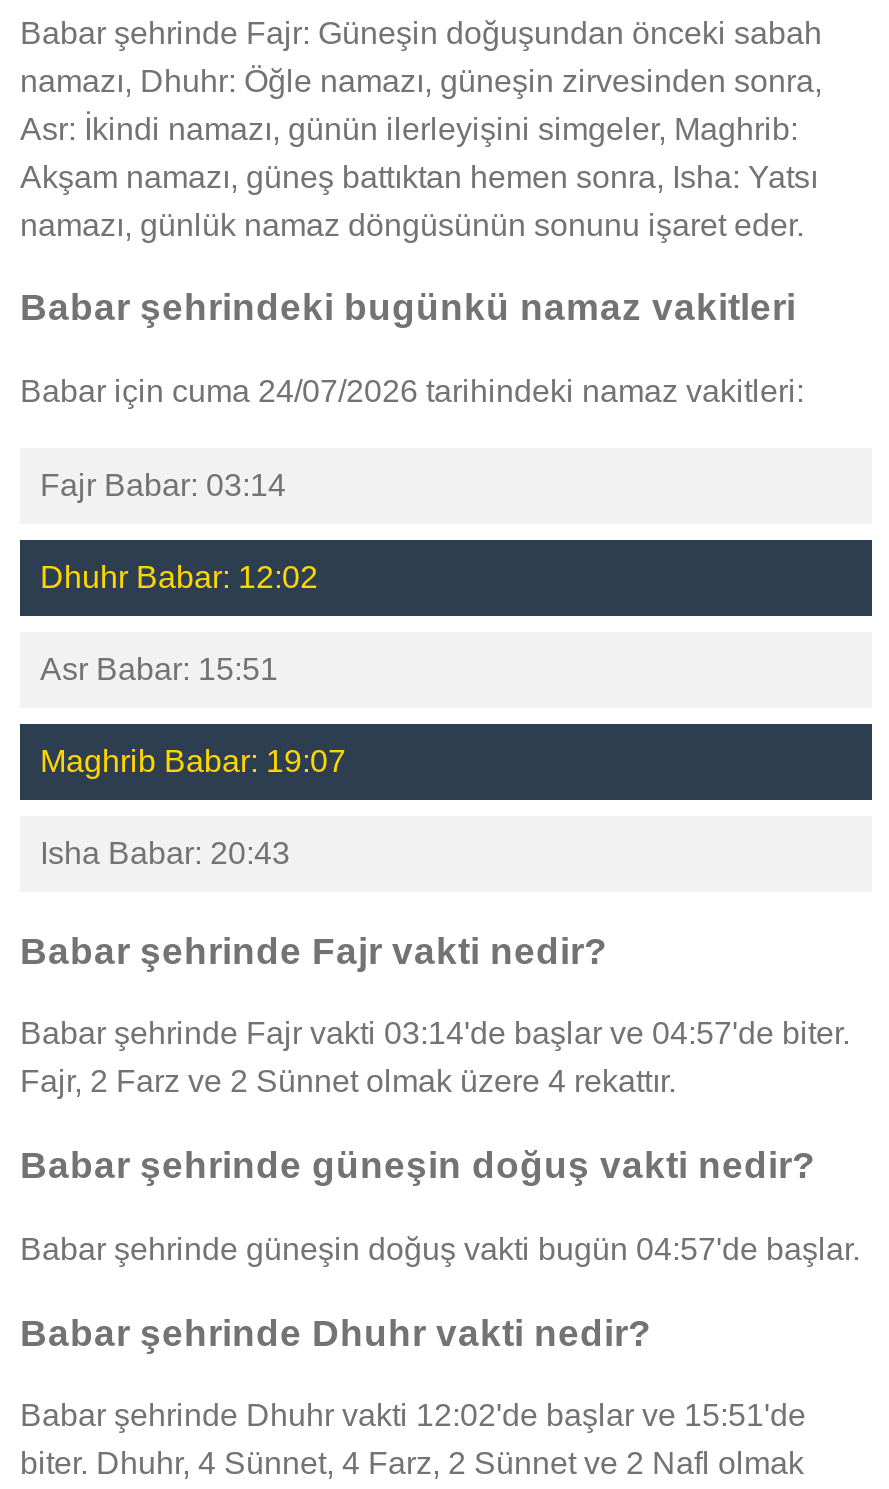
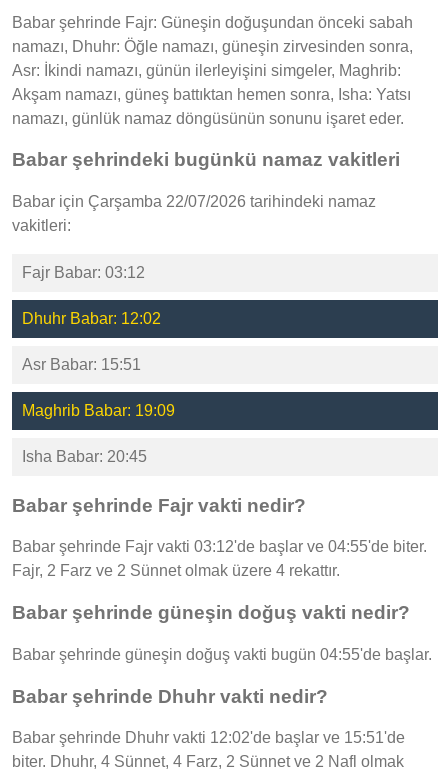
[20,374,804,408] Babar için cuma 24/07/2026 tarihindeki namaz vakitleri: -> [12,193,376,234] Babar için Çarşamba 22/07/2026 tarihindeki namaz | vakitleri:
[40,468,286,502] Fajr Babar: 03:14 -> [22,264,145,281] Fajr Babar: 03:12
[40,744,346,778] Maghrib Babar: 19:07 -> [22,402,175,419] Maghrib Babar: 19:09
[40,836,290,870] Isha Babar: 20:43 -> [22,448,147,465] Isha Babar: 20:45
[20,1017,850,1051] Babar şehrinde Fajr vakti 03:14'de başlar ve 04:57'de biter. -> [12,538,427,555] Babar şehrinde Fajr vakti 03:12'de başlar ve 04:55'de biter.
[20,1232,860,1266] Babar şehrinde güneşin doğuş vakti bugün 04:57'de başlar. -> [12,646,432,663] Babar şehrinde güneşin doğuş vakti bugün 04:55'de başlar.

